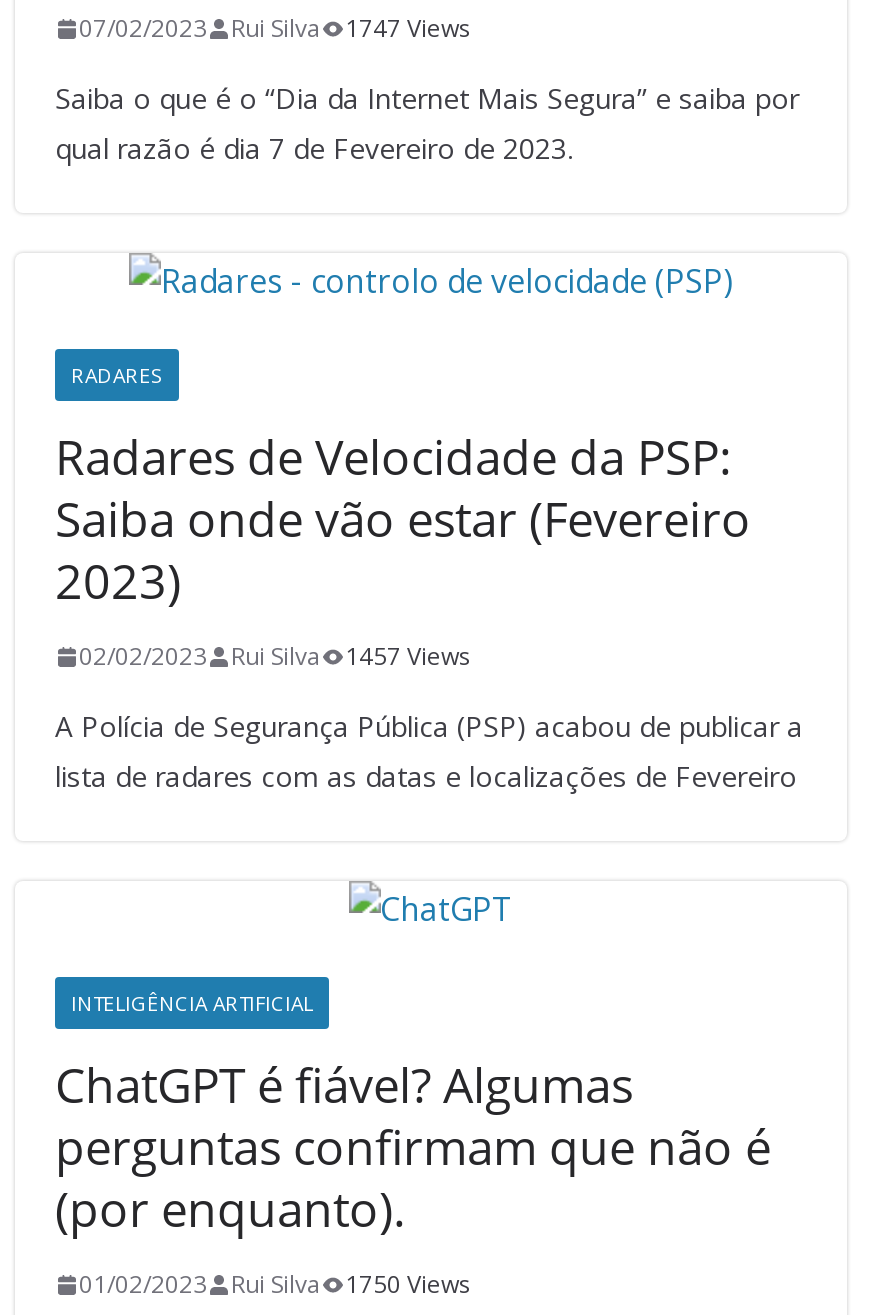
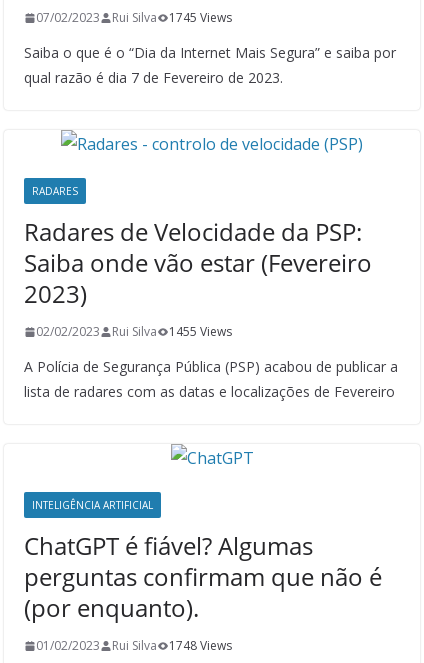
[79,11,471,45] 07/02/2023 Rui Silva 1747 Views -> [36,9,232,26] 07/02/2023 Rui Silva 1745 Views
[79,639,471,673] 02/02/2023 Rui Silva 1457 Views -> [36,323,232,340] 02/02/2023 Rui Silva 1455 Views
[79,1267,471,1301] 01/02/2023 Rui Silva 1750 Views -> [36,637,232,654] 01/02/2023 Rui Silva 1748 Views

